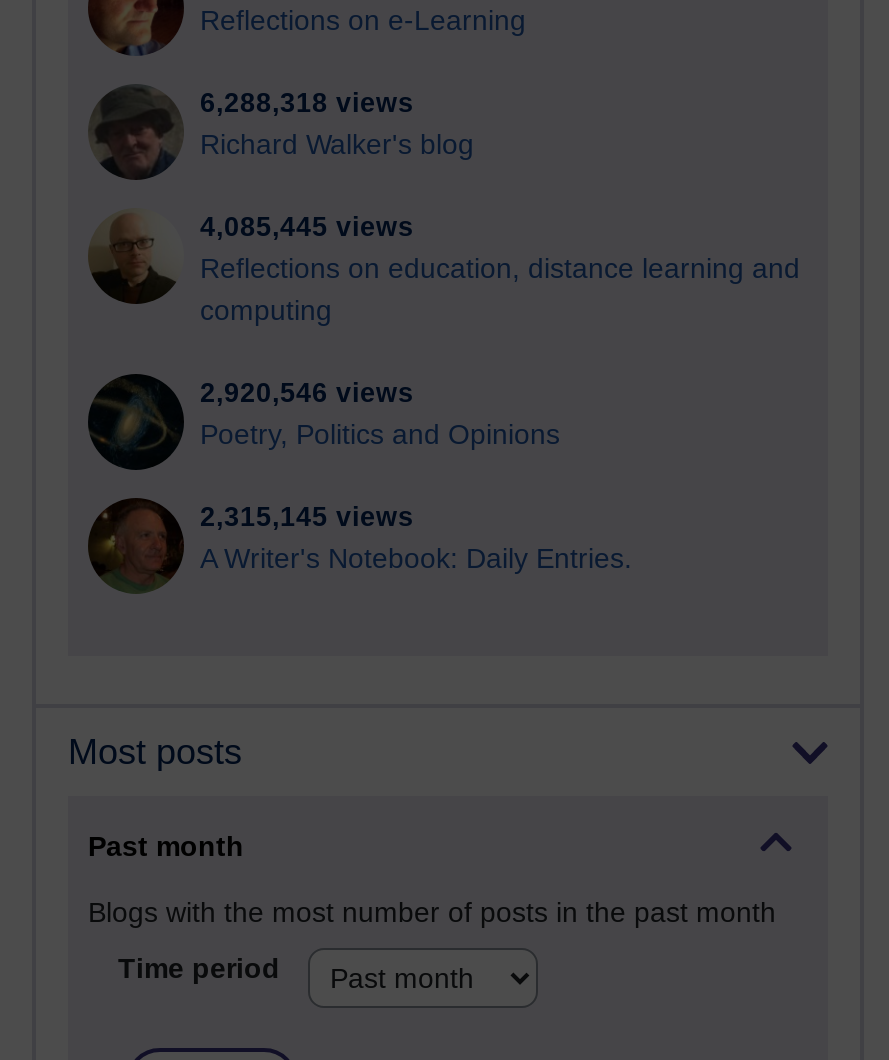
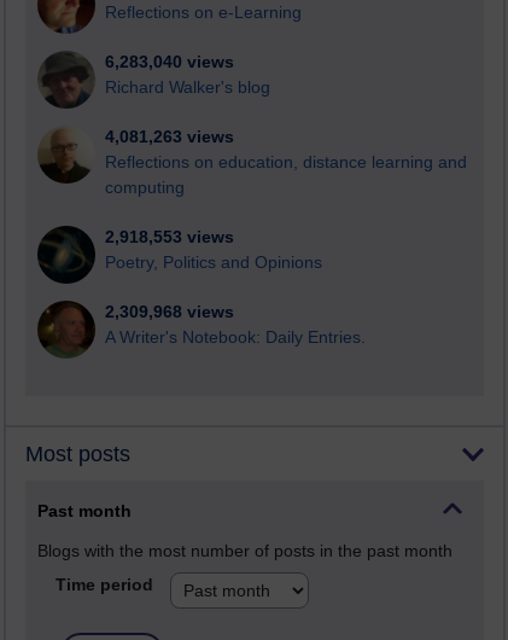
[200,89,414,119] 6,288,318 views -> [105,53,234,72] 6,283,040 views
[200,213,414,243] 4,085,445 views -> [105,128,234,146] 4,081,263 views
[200,379,414,409] 2,920,546 views -> [105,229,234,247] 2,918,553 views
[200,503,414,533] 2,315,145 views -> [105,303,234,322] 2,309,968 views

